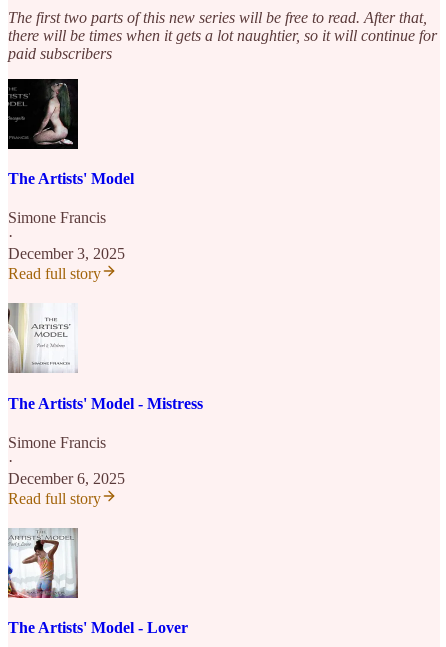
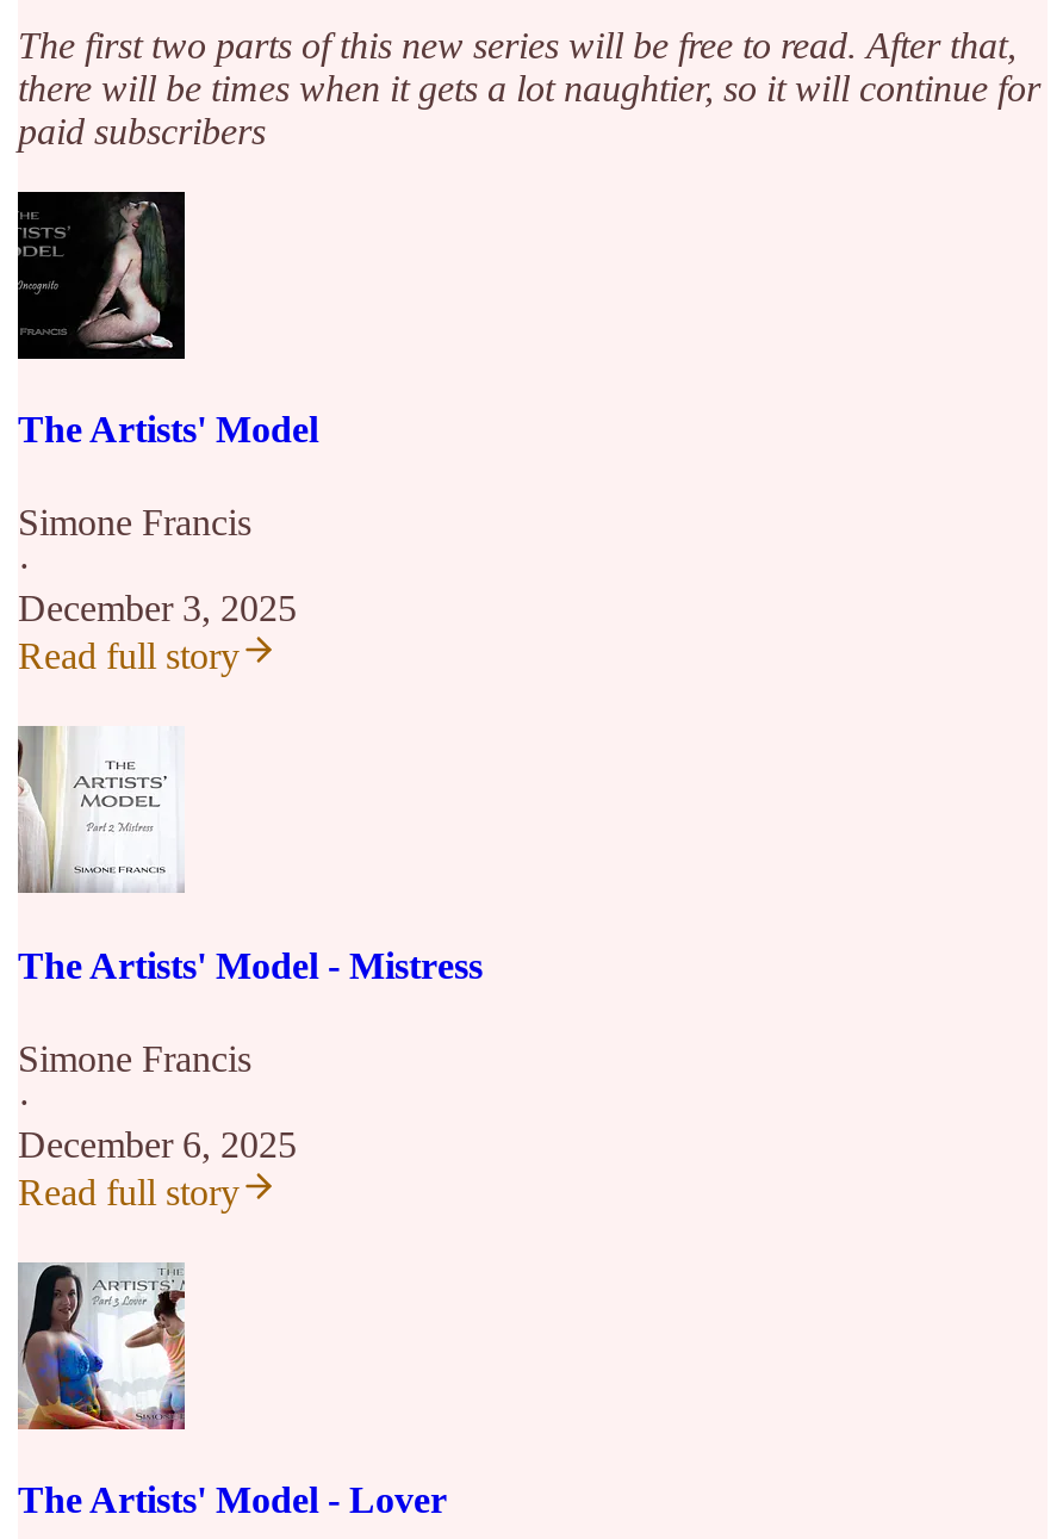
[7,529,78,598] [image] -> [18,1262,185,1432] [image]

